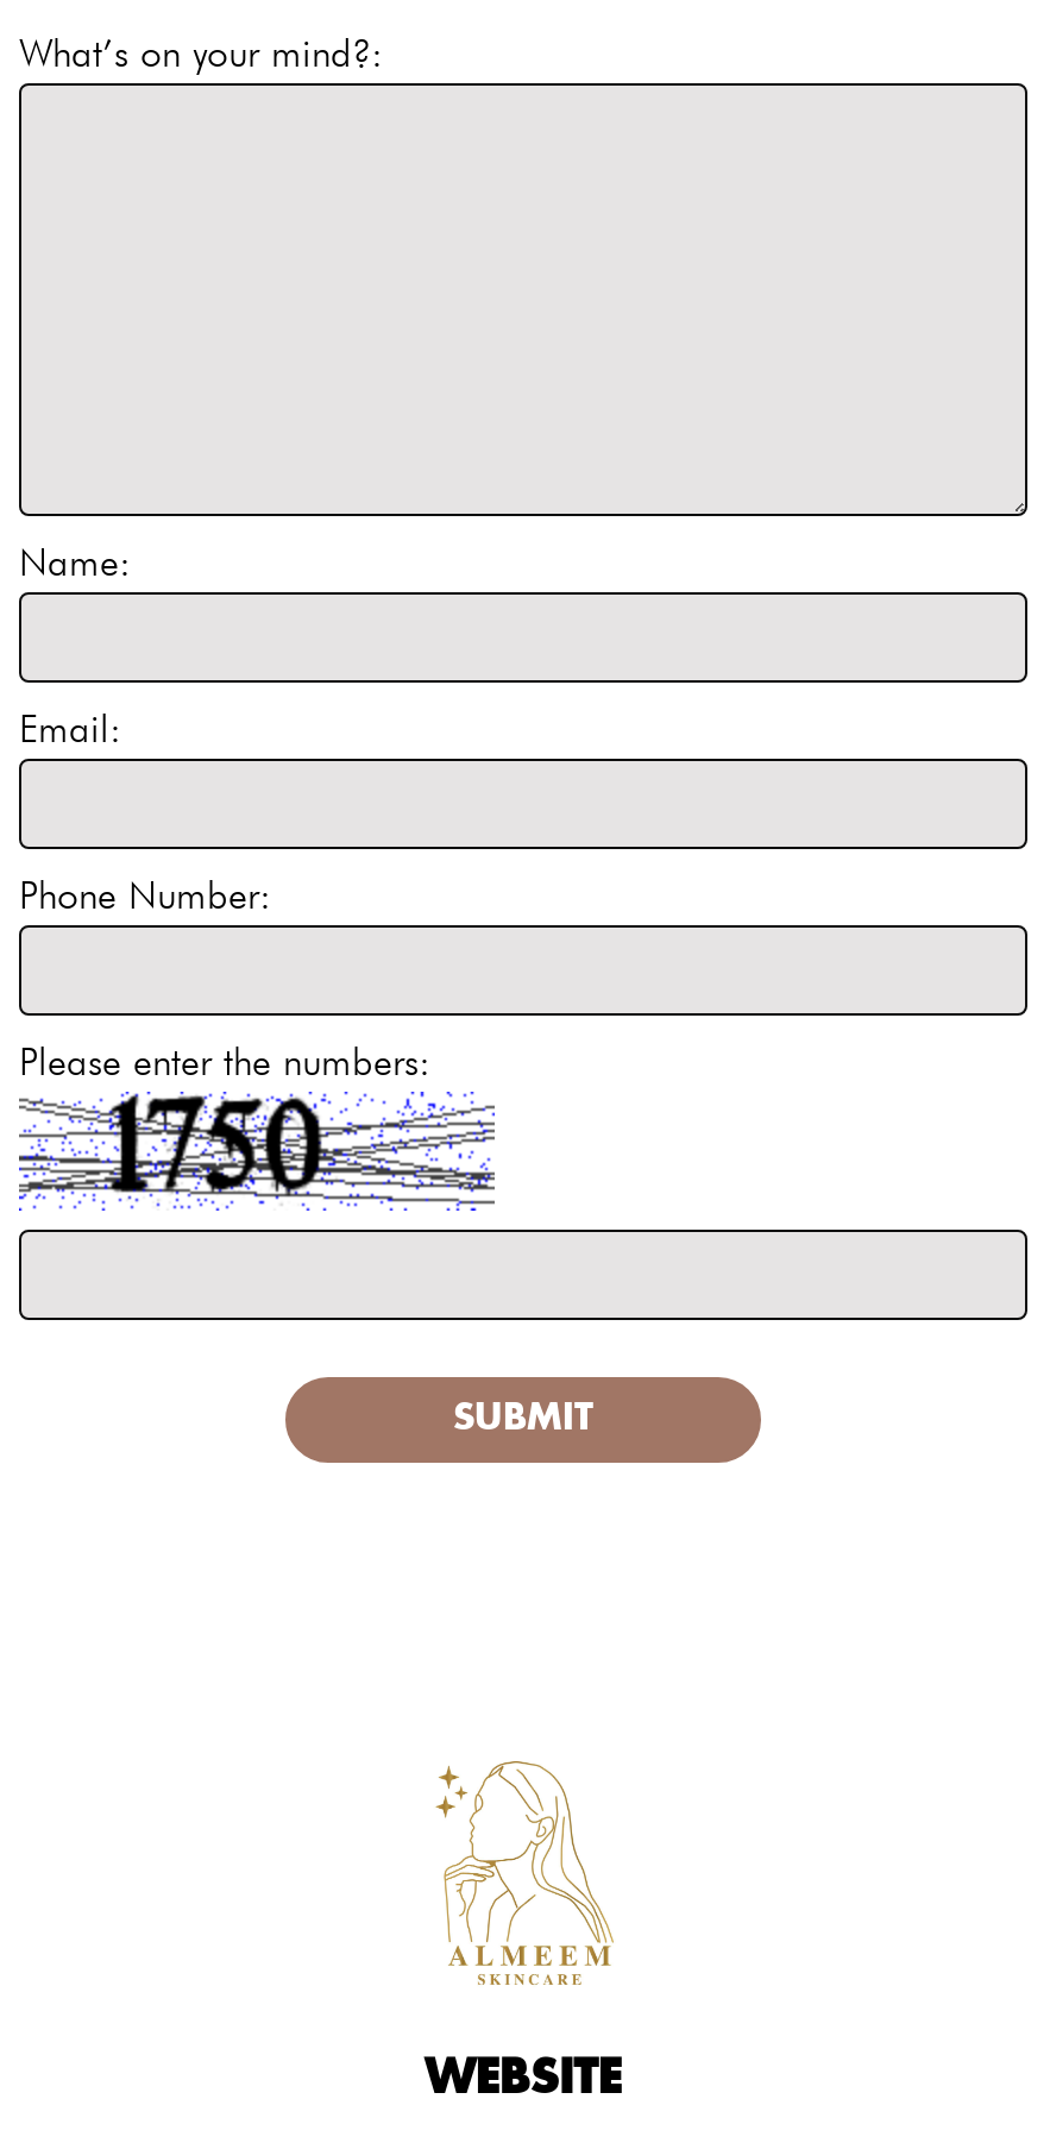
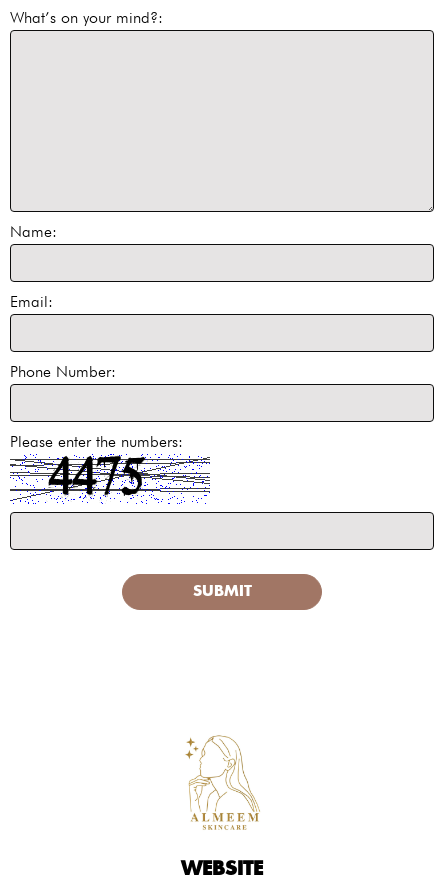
[17,1092,497,1213] [image] -> [9,454,211,505] [image]

